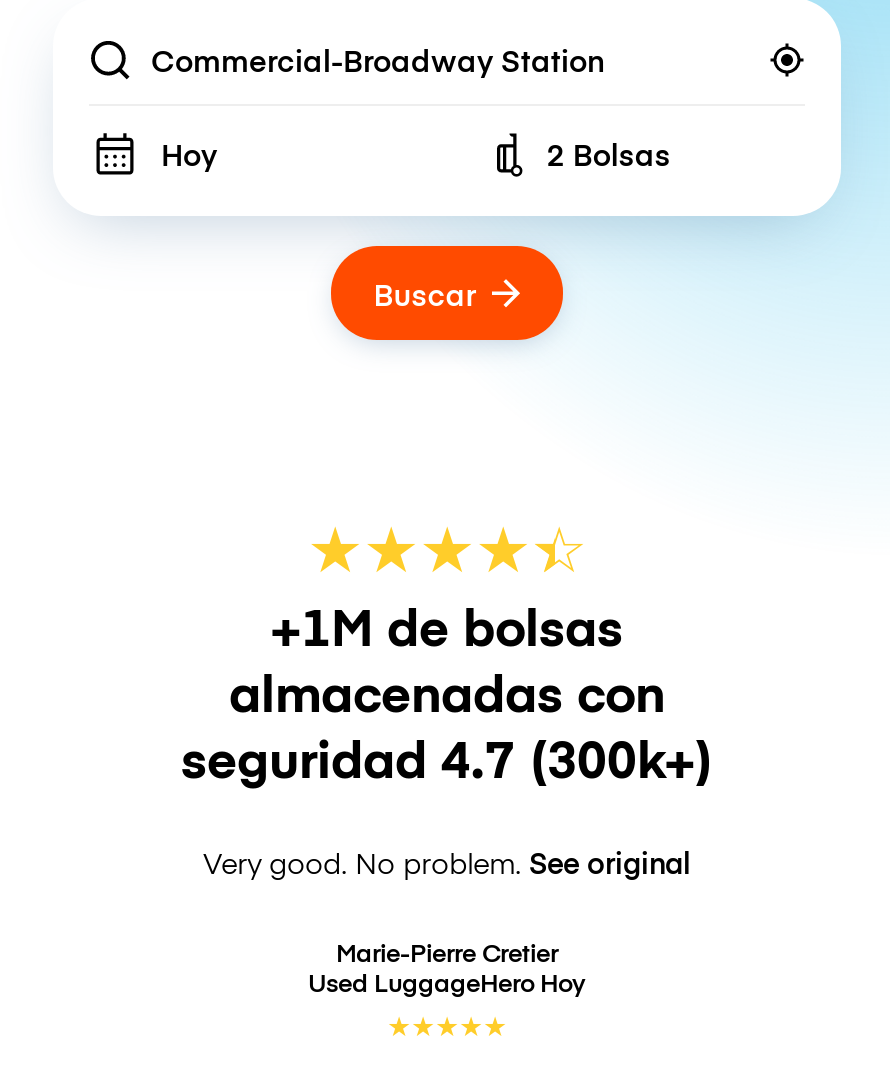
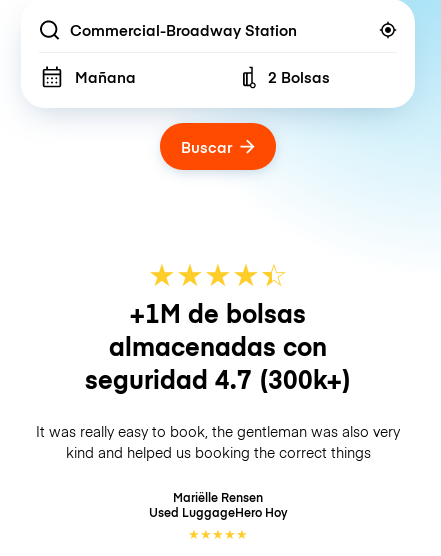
[161,131,217,173] Hoy -> [75,66,136,87] Mañana
[203,842,691,882] Very good. No problem. See original -> [36,421,400,462] It was really easy to book, the gentleman was also very | kind and helped us booking the correct things
[336,934,558,968] Marie-Pierre Cretier -> [173,488,263,505] Mariëlle Rensen

